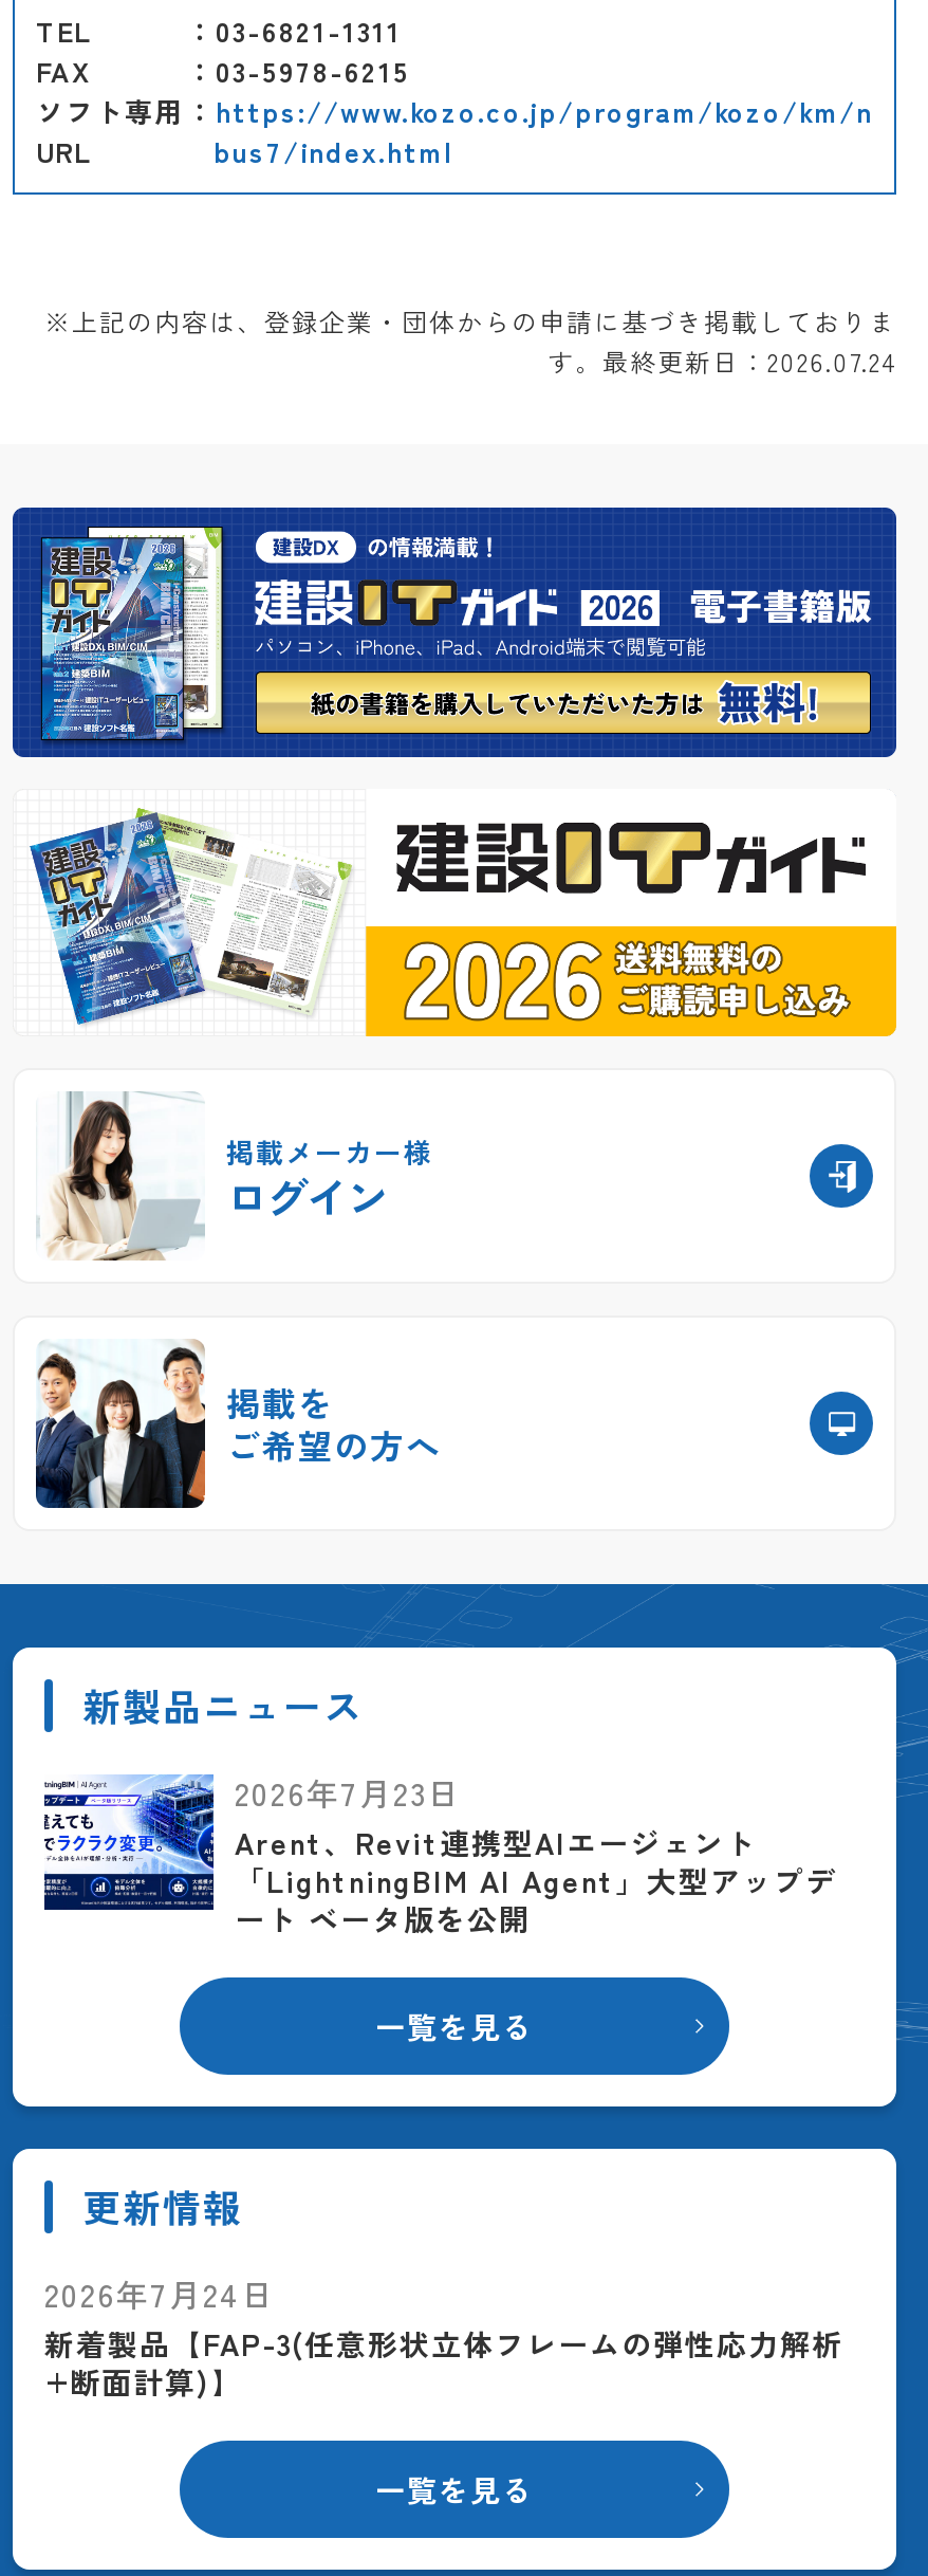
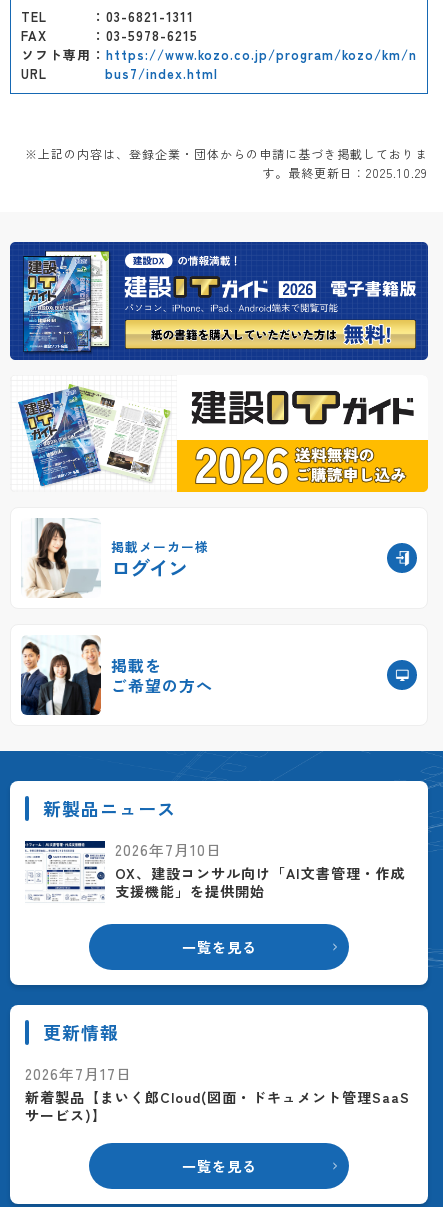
[547,343,896,379] す。最終更新日：2026.07.24 -> [262,164,428,181] す。最終更新日：2025.10.29
[42,1771,837,1940] [image] | 2026年7月23日 | Arent、Revit連携型AIエージェント | 「LightningBIM AI Agent」大型アップデ | ート ベータ版を公開 -> [25,839,406,902] [image] | 2026年7月10日 | OX、建設コンサル向け「AI文書管理・作成 | 支援機能」を提供開始
[44,2272,843,2403] 2026年7月24日 | 新着製品【FAP-3(任意形状立体フレームの弾性応力解析 | +断面計算)】 -> [25,1063,410,1125] 2026年7月17日 | 新着製品【まいく郎Cloud(図面・ドキュメント管理SaaS | サービス)】

